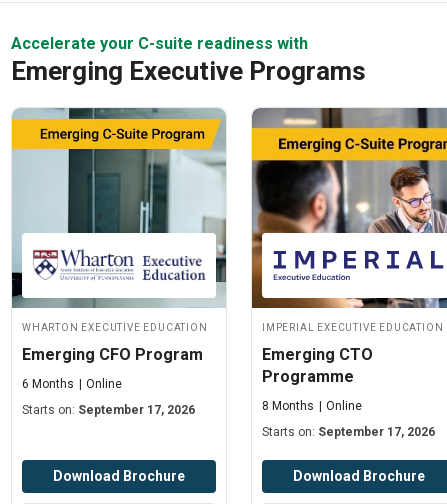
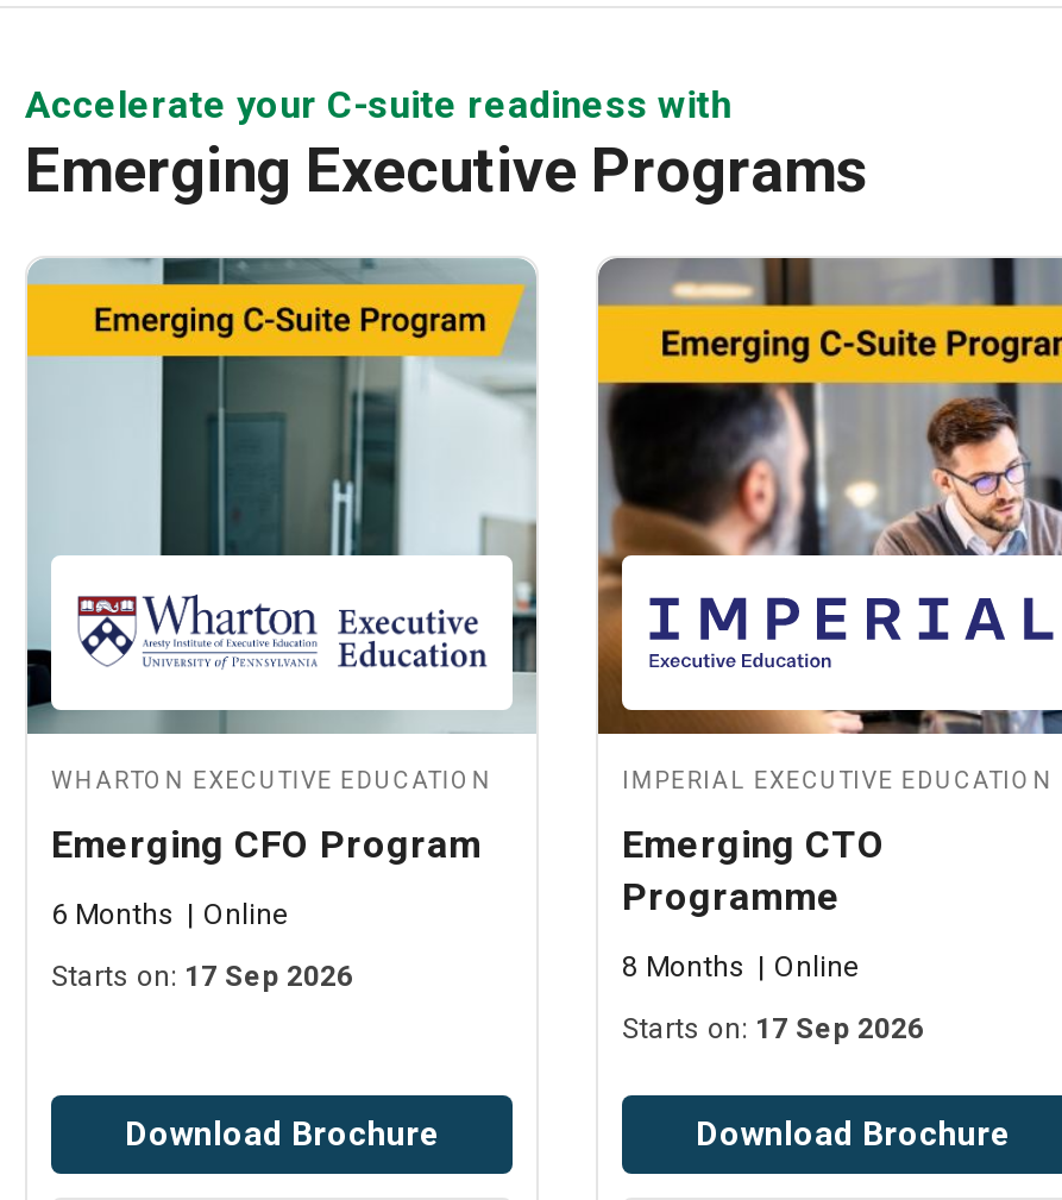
[22,403,195,417] Starts on: September 17, 2026 -> [51,960,353,993] Starts on: 17 Sep 2026
[262,425,435,439] Starts on: September 17, 2026 -> [622,1012,924,1045] Starts on: 17 Sep 2026

